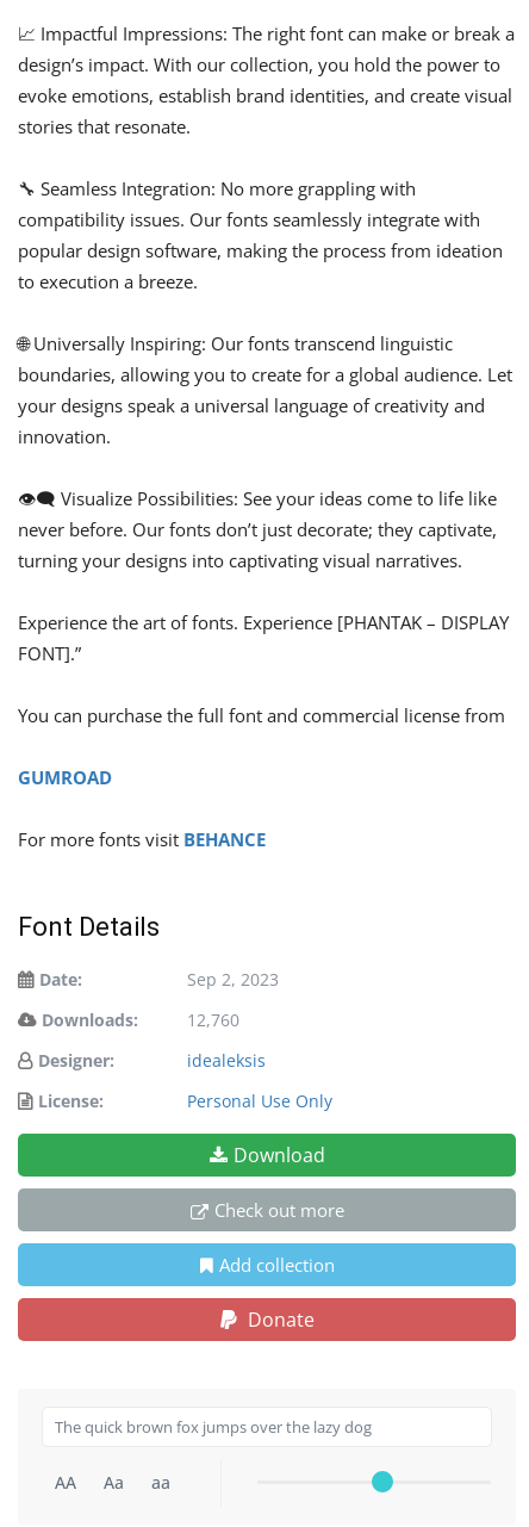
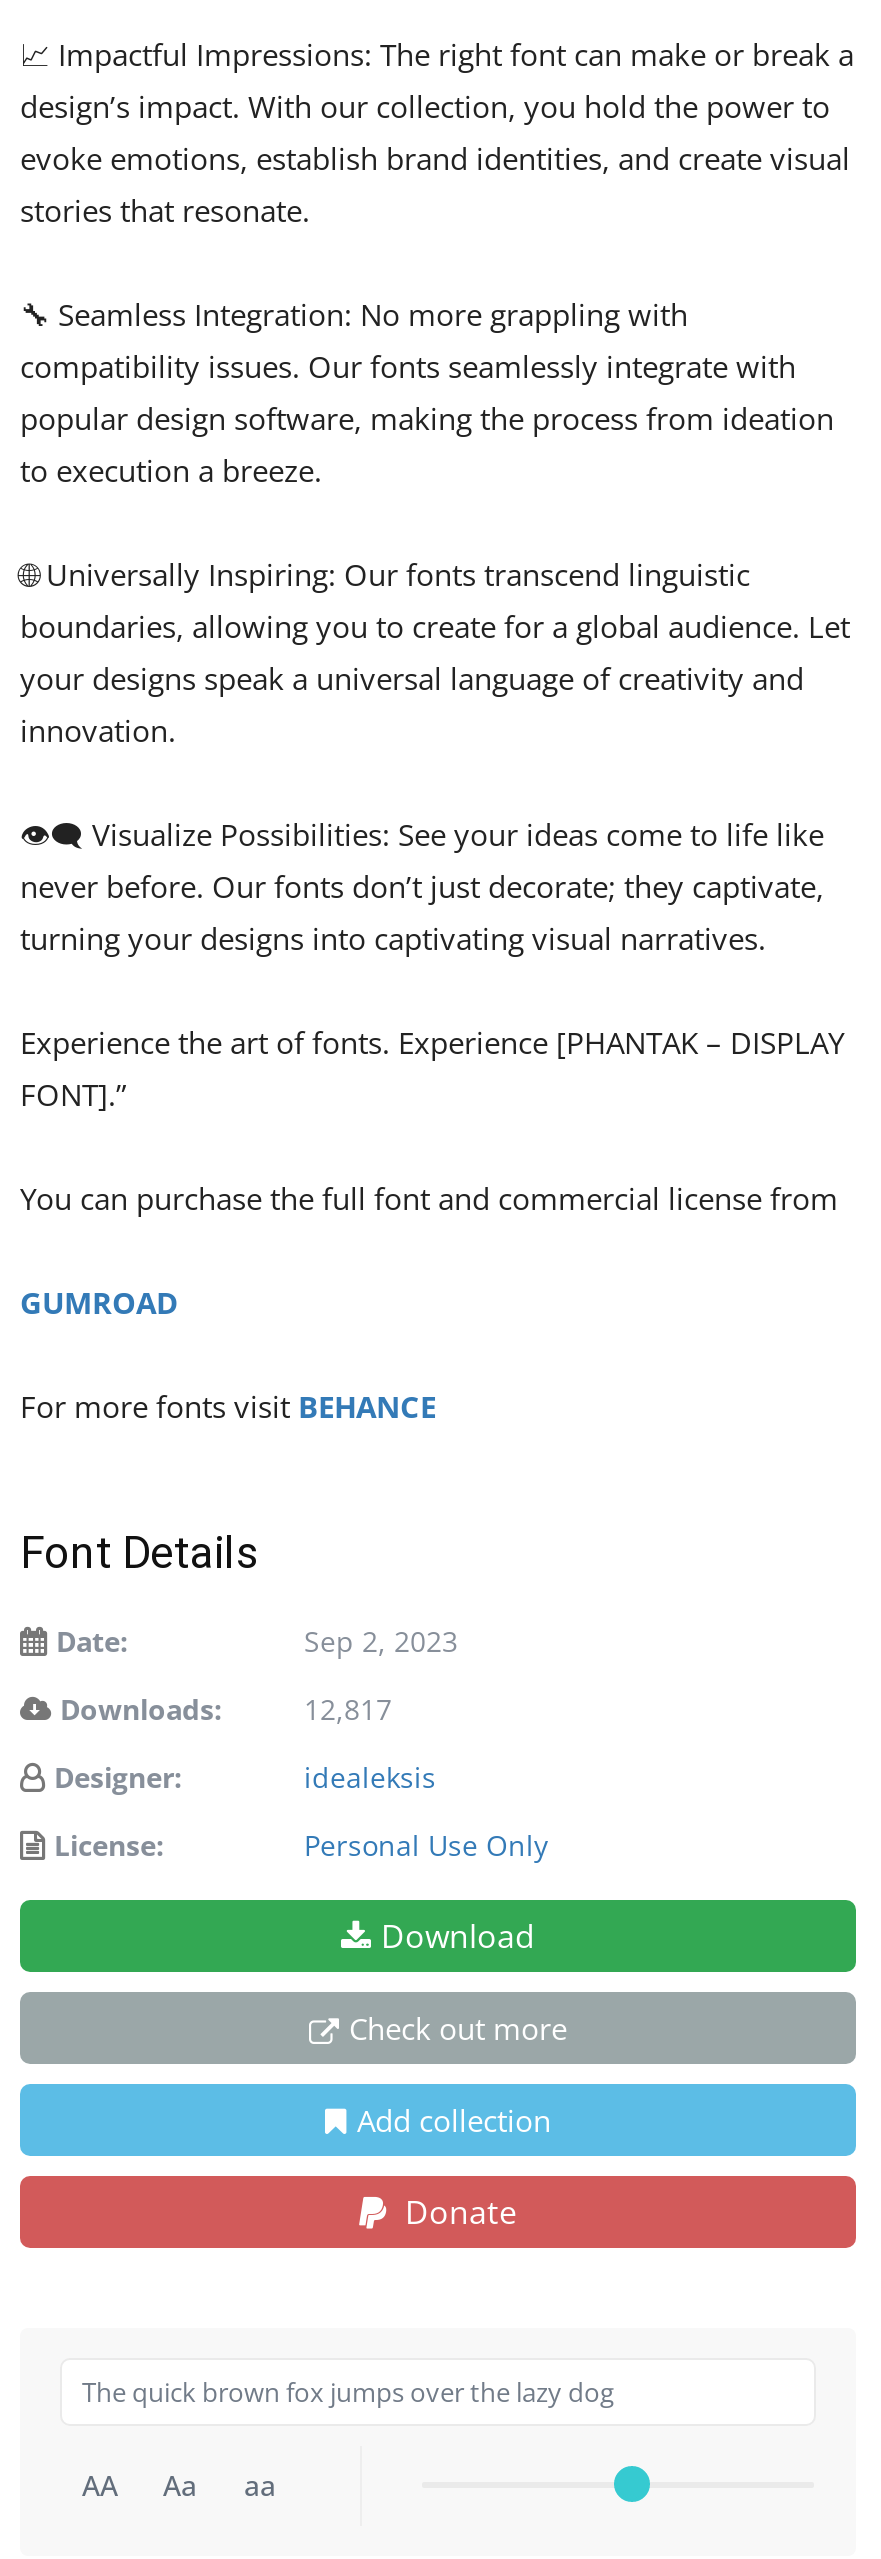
[187,1009,239,1031] 12,760 -> [304,1691,392,1729] 12,817

